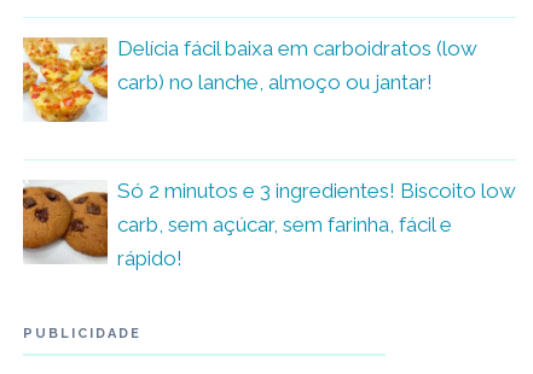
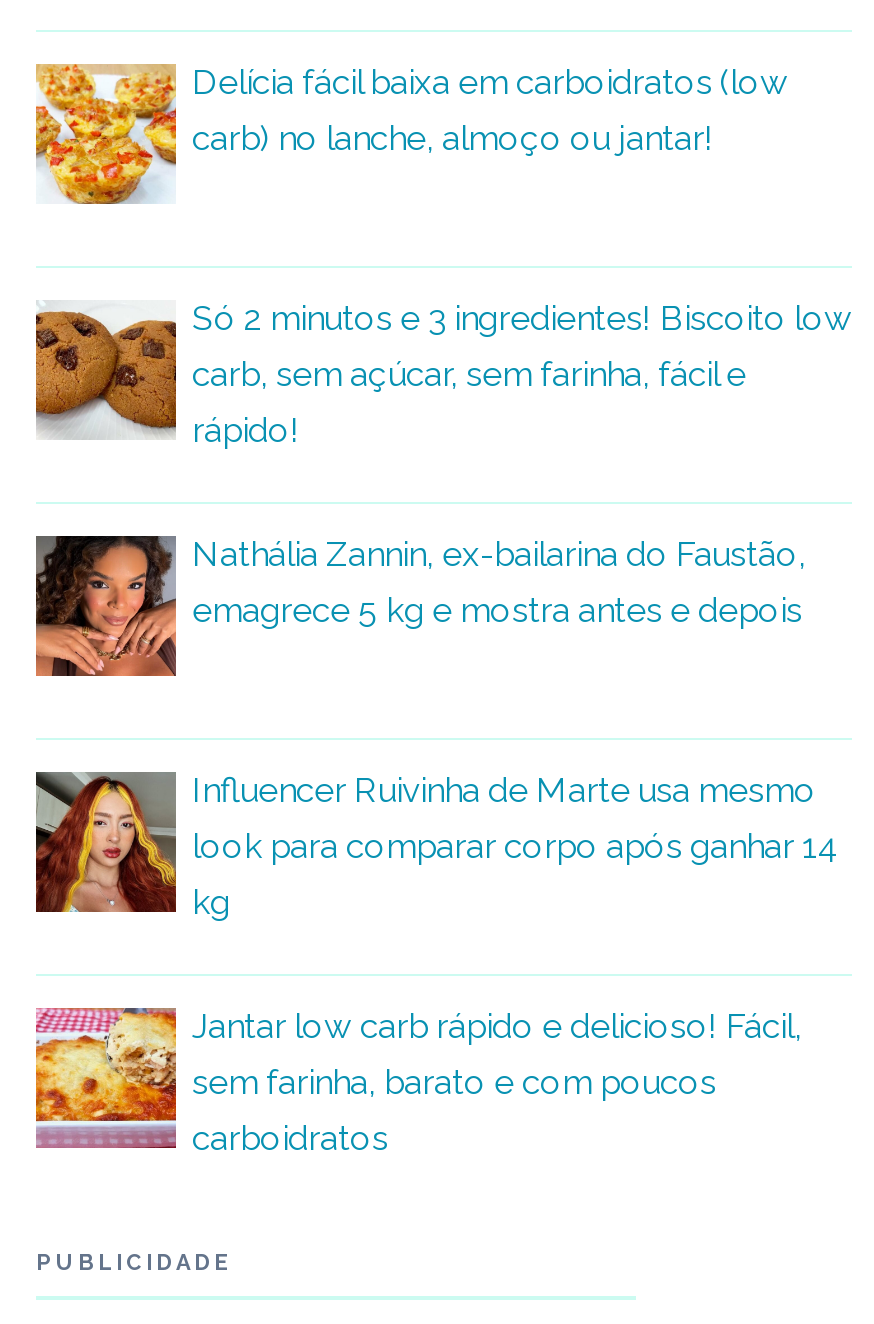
none -> [34,533,806,678] [image] | Nathália Zannin, ex-bailarina do Faustão, | emagrece 5 kg e mostra antes e depois
none -> [34,769,838,1157] [image] | Influencer Ruivinha de Marte usa mesmo | look para comparar corpo após ganhar 14 | kg | Jantar low carb rápido e delicioso! Fácil, | sem farinha, barato e com poucos | carboidratos
none -> [34,1006,164,1150] [image]

